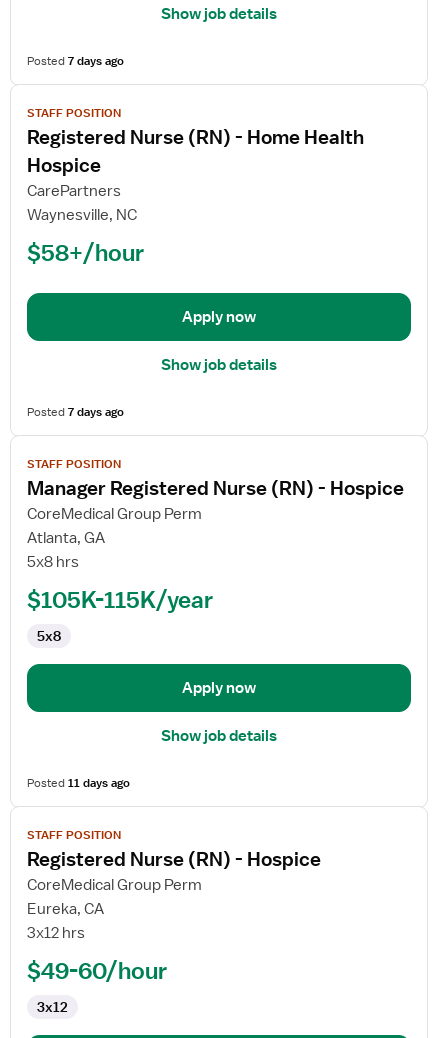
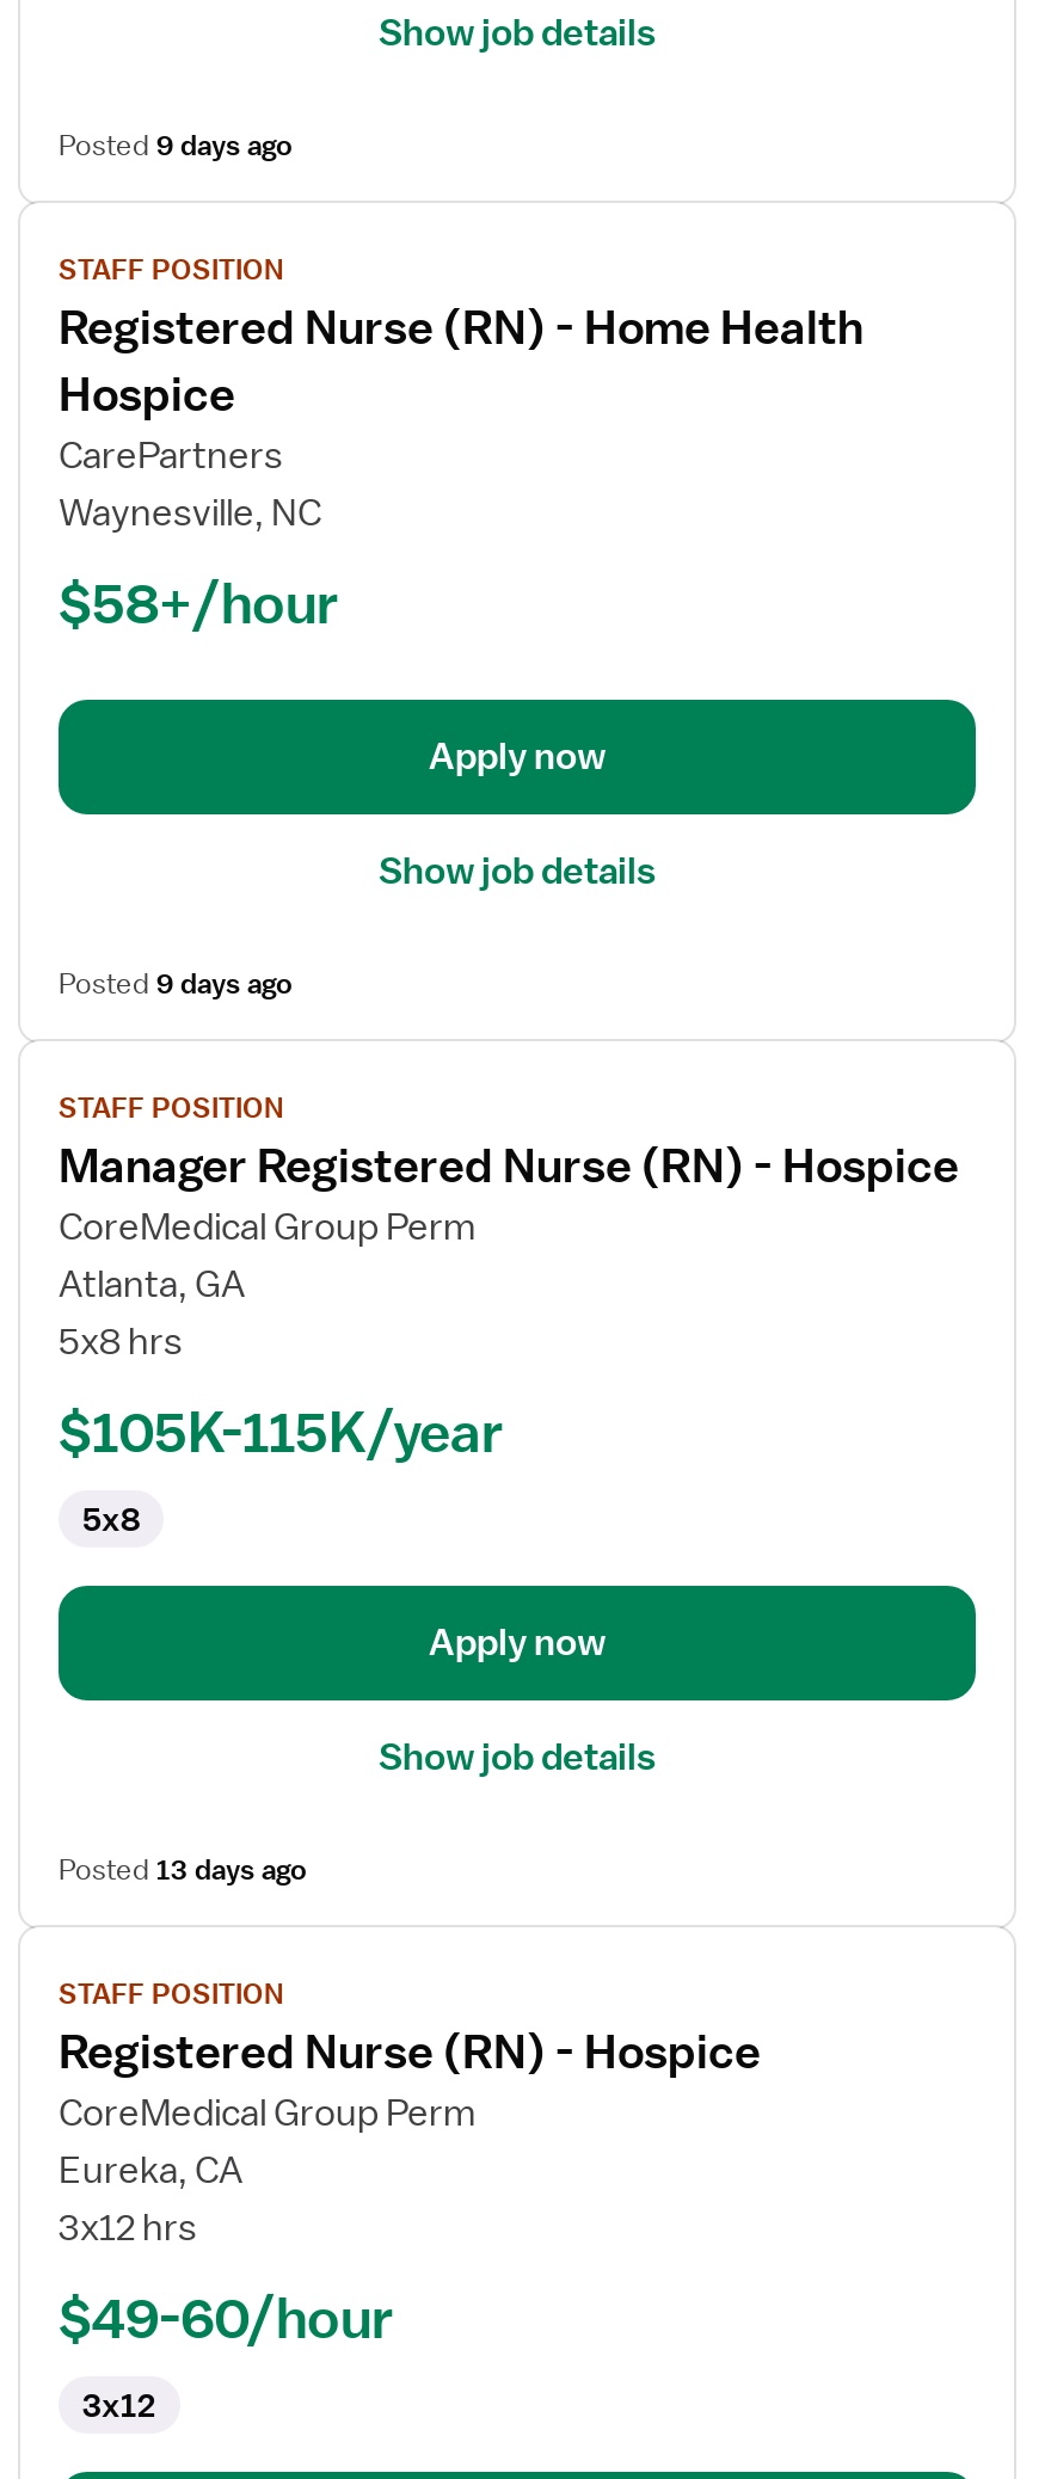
[27,53,124,69] Posted 7 days ago -> [59,126,293,164] Posted 9 days ago
[27,404,124,420] Posted 7 days ago -> [59,964,293,1003] Posted 9 days ago
[27,775,130,791] Posted 11 days ago -> [59,1850,307,1889] Posted 13 days ago

